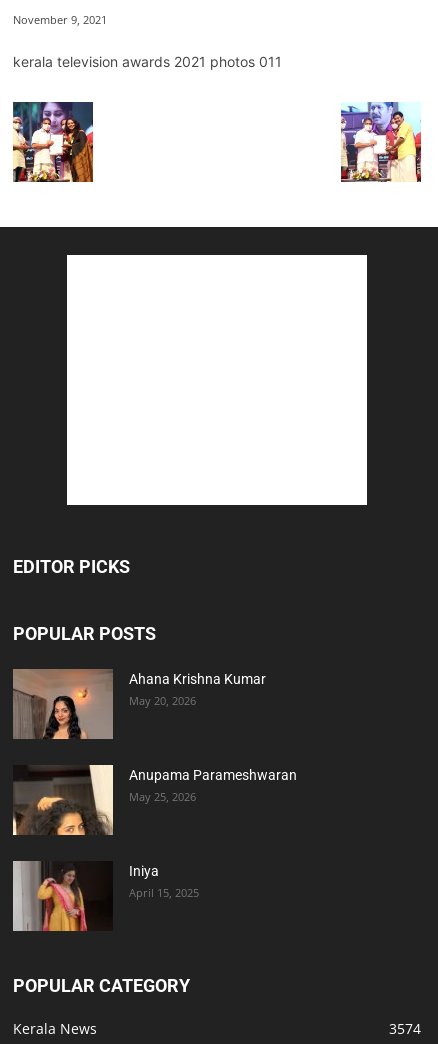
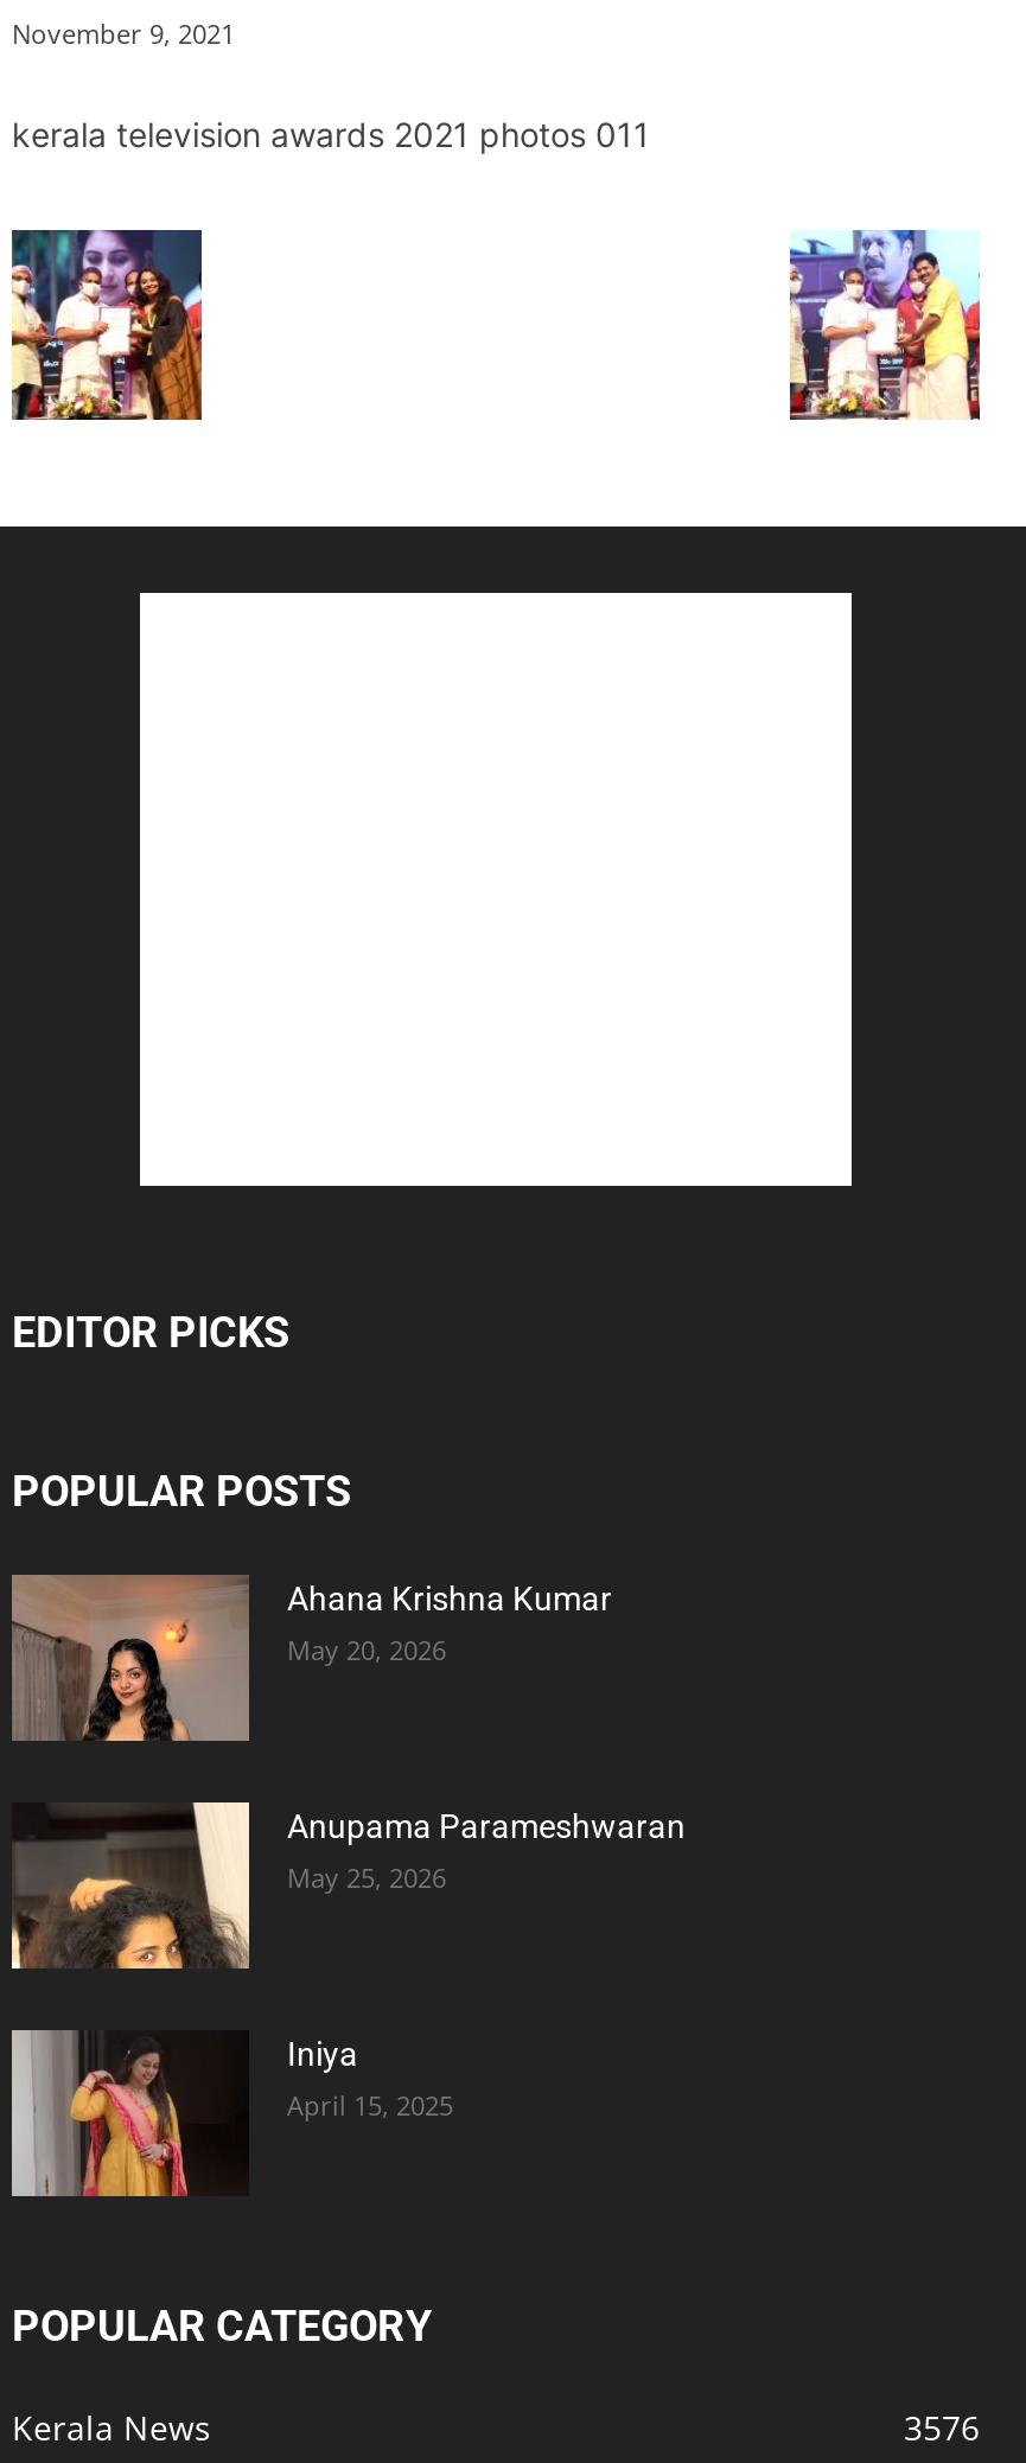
[389,1019,421,1038] 3574 -> [904,2404,980,2449] 3576

